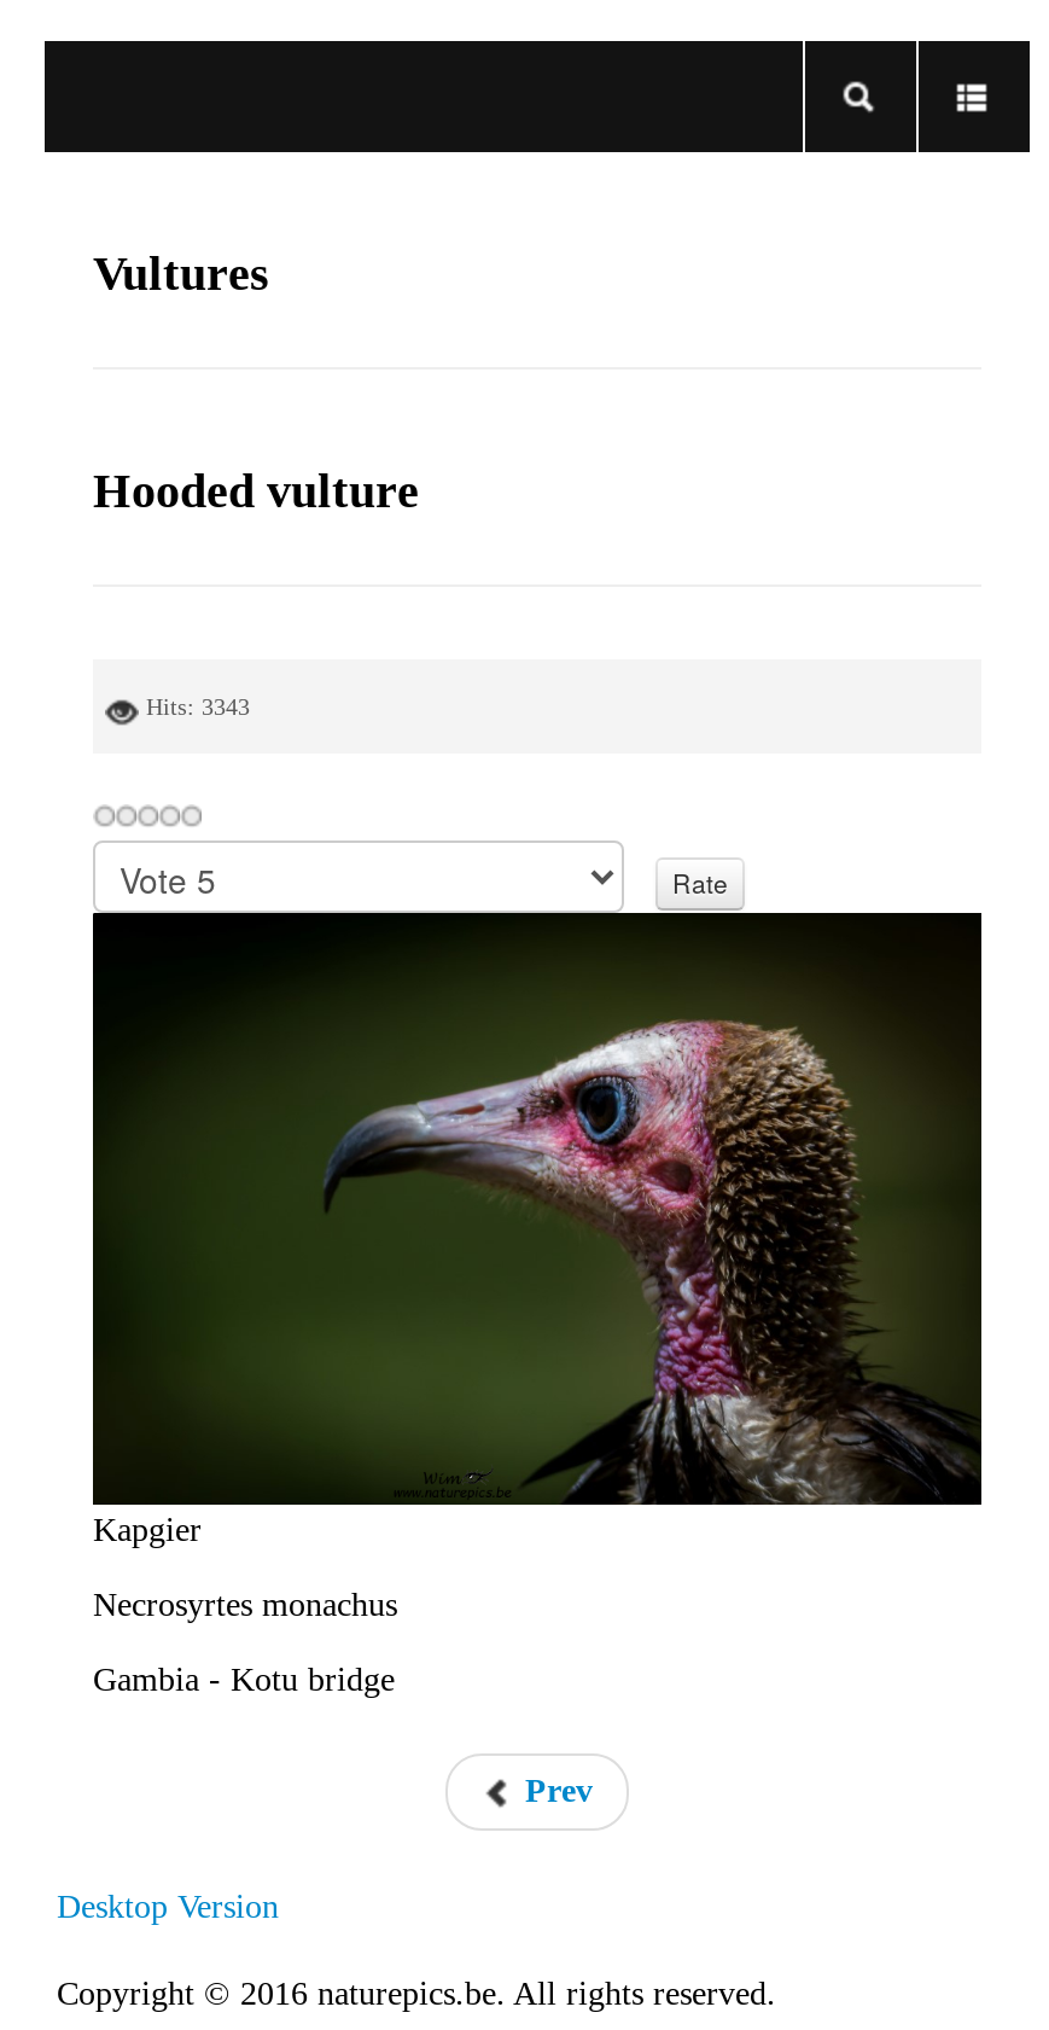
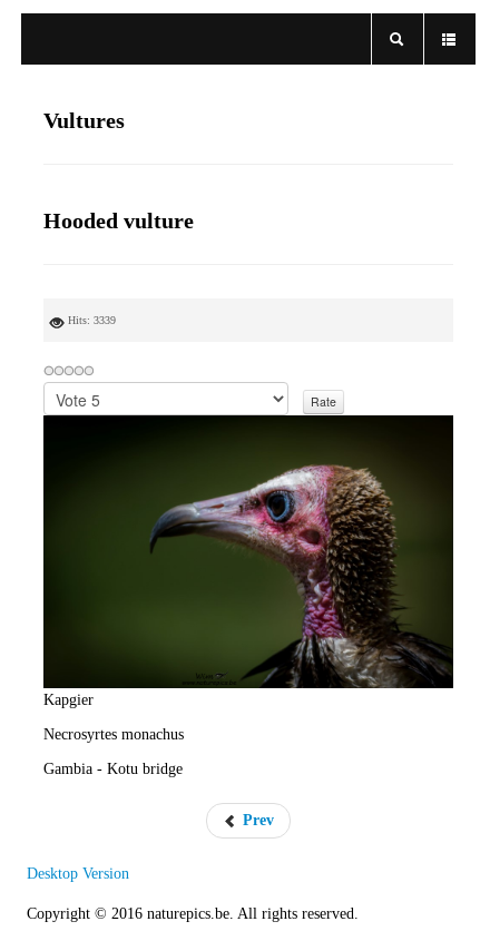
[139,693,250,720] Hits: 3343 -> [65,314,116,326] Hits: 3339

